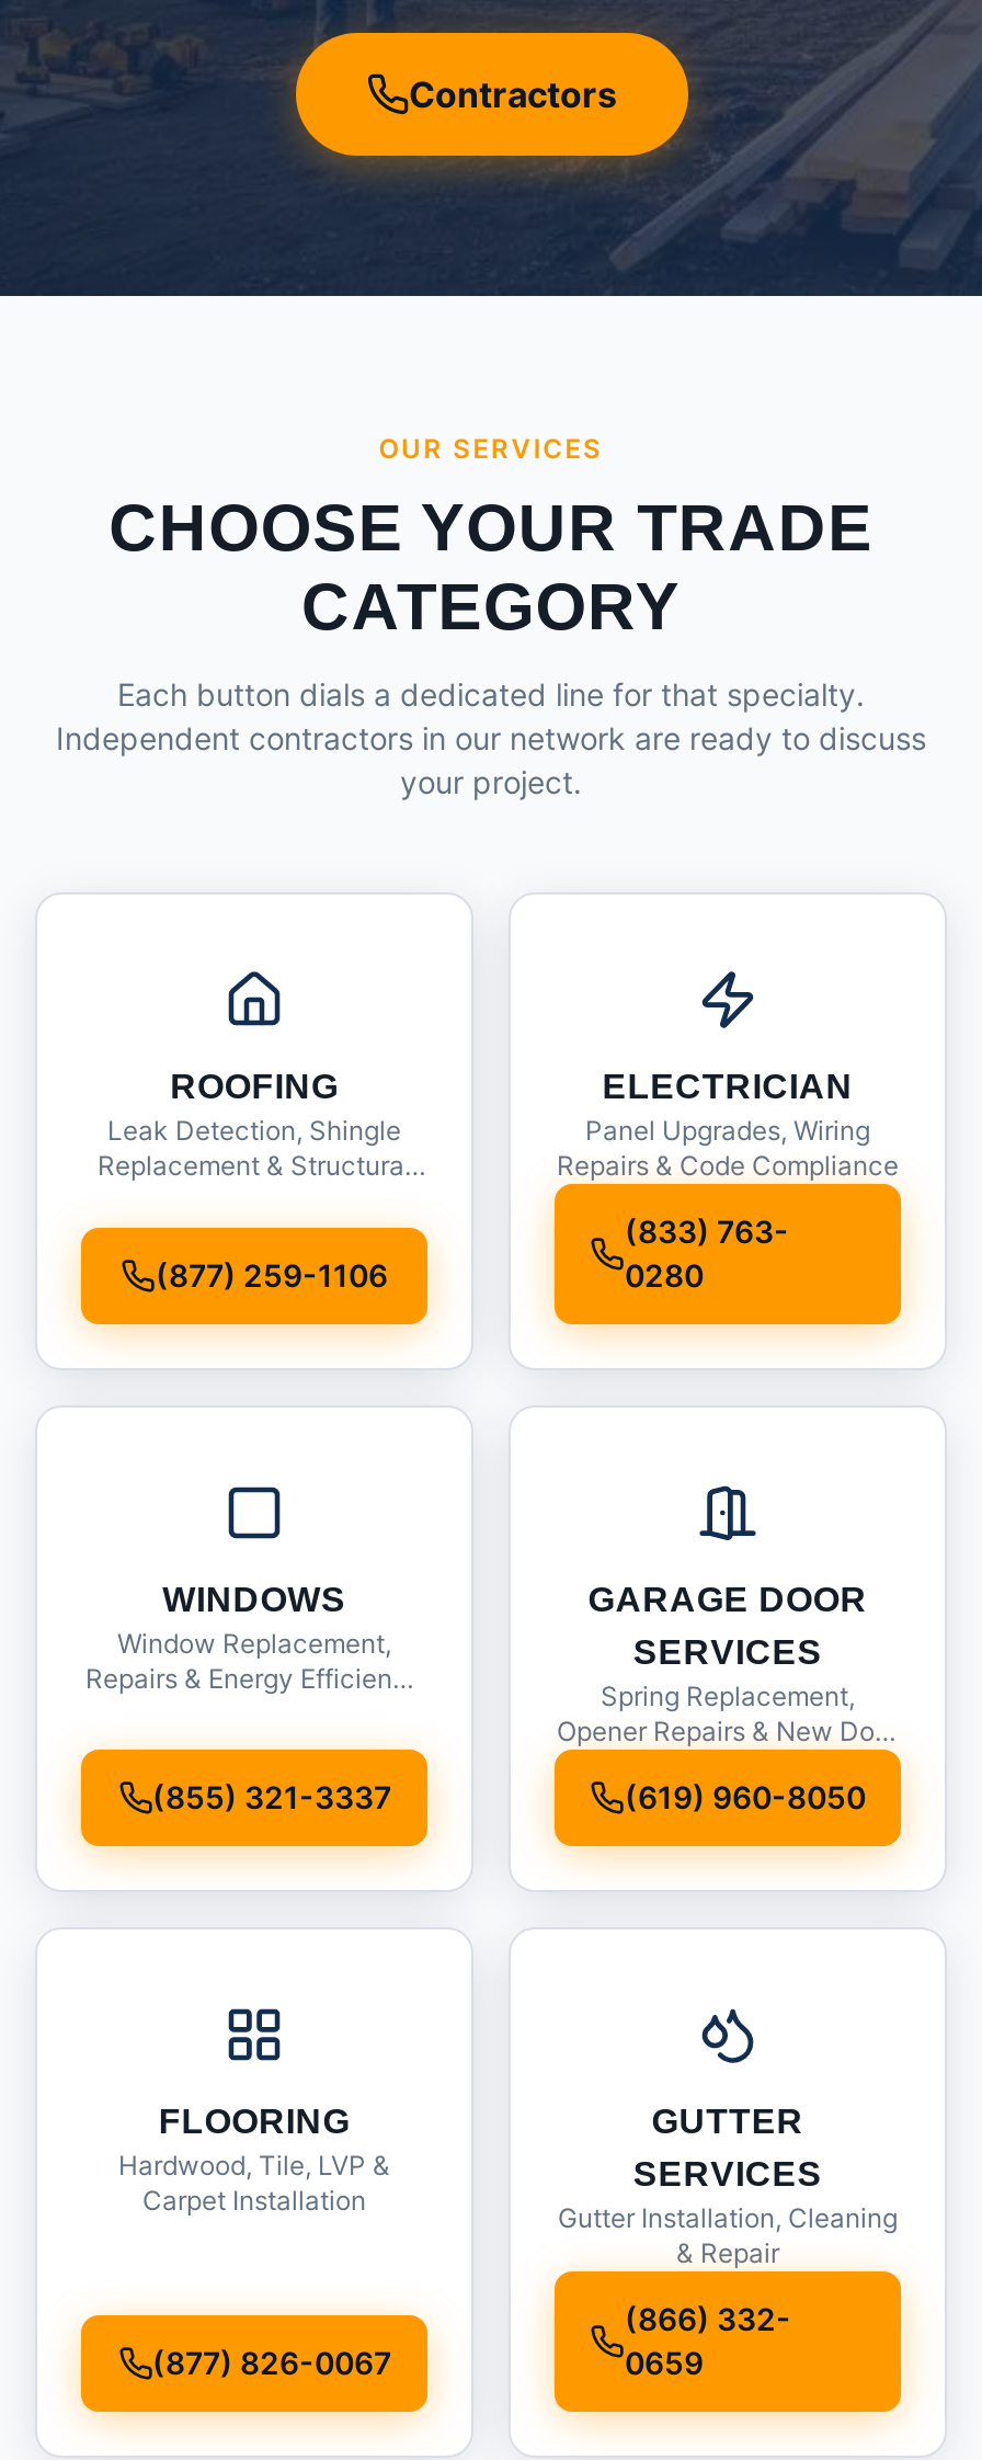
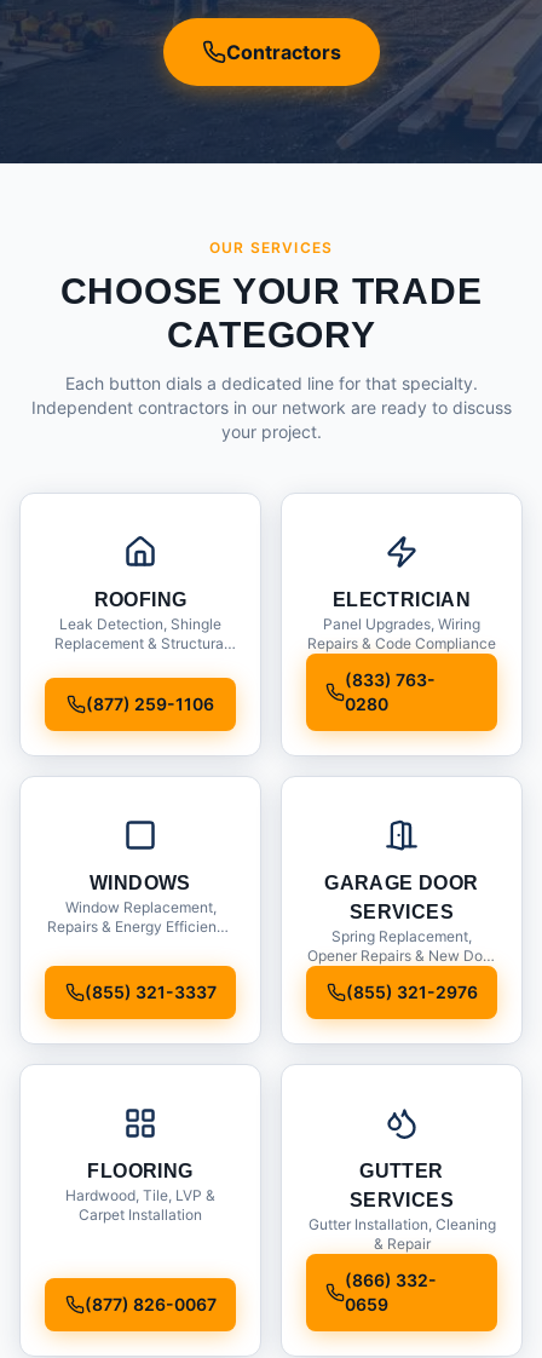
[625,1778,866,1815] (619) 960-8050 -> [345,982,477,1002] (855) 321-2976

